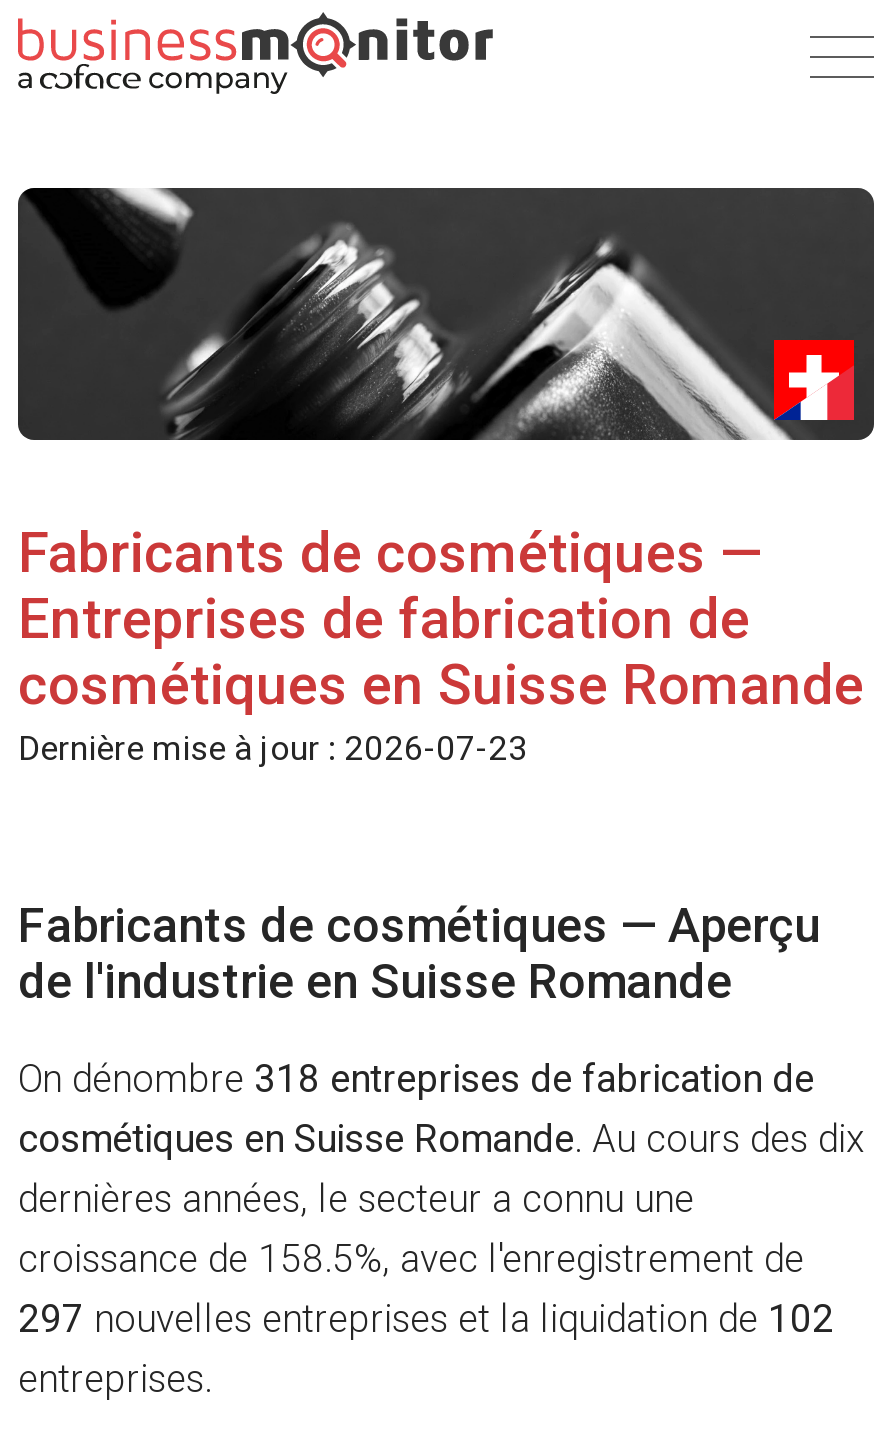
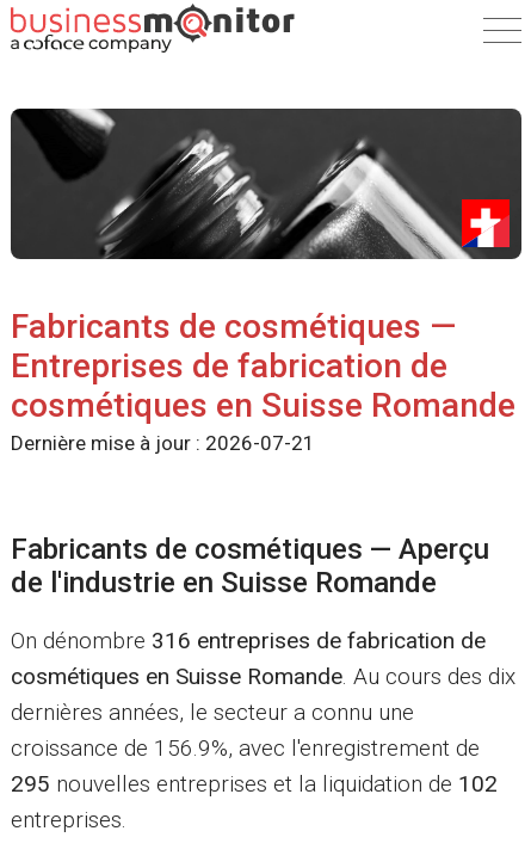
[18,727,528,767] Dernière mise à jour : 2026-07-23 -> [11,431,315,455] Dernière mise à jour : 2026-07-21
[18,1055,814,1101] On dénombre 318 entreprises de fabrication de -> [11,626,486,654] On dénombre 316 entreprises de fabrication de
[18,1235,804,1281] croissance de 158.5%, avec l'enregistrement de -> [11,734,480,761] croissance de 156.9%, avec l'enregistrement de
[18,1295,834,1341] 297 nouvelles entreprises et la liquidation de 102 -> [11,770,498,797] 295 nouvelles entreprises et la liquidation de 102

